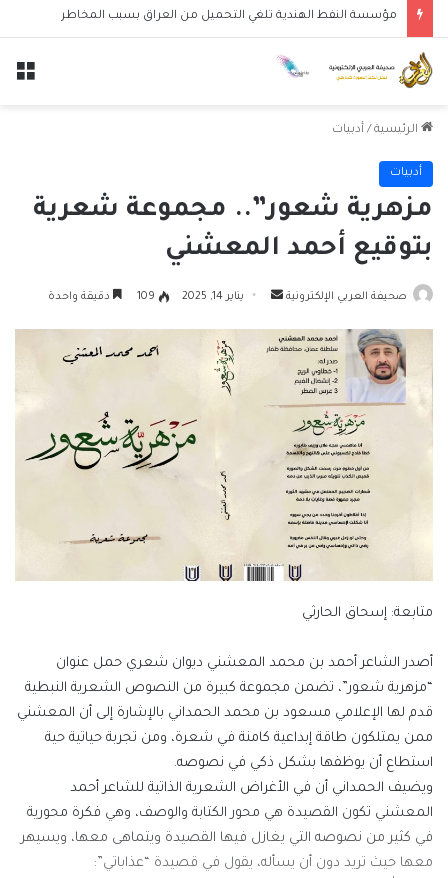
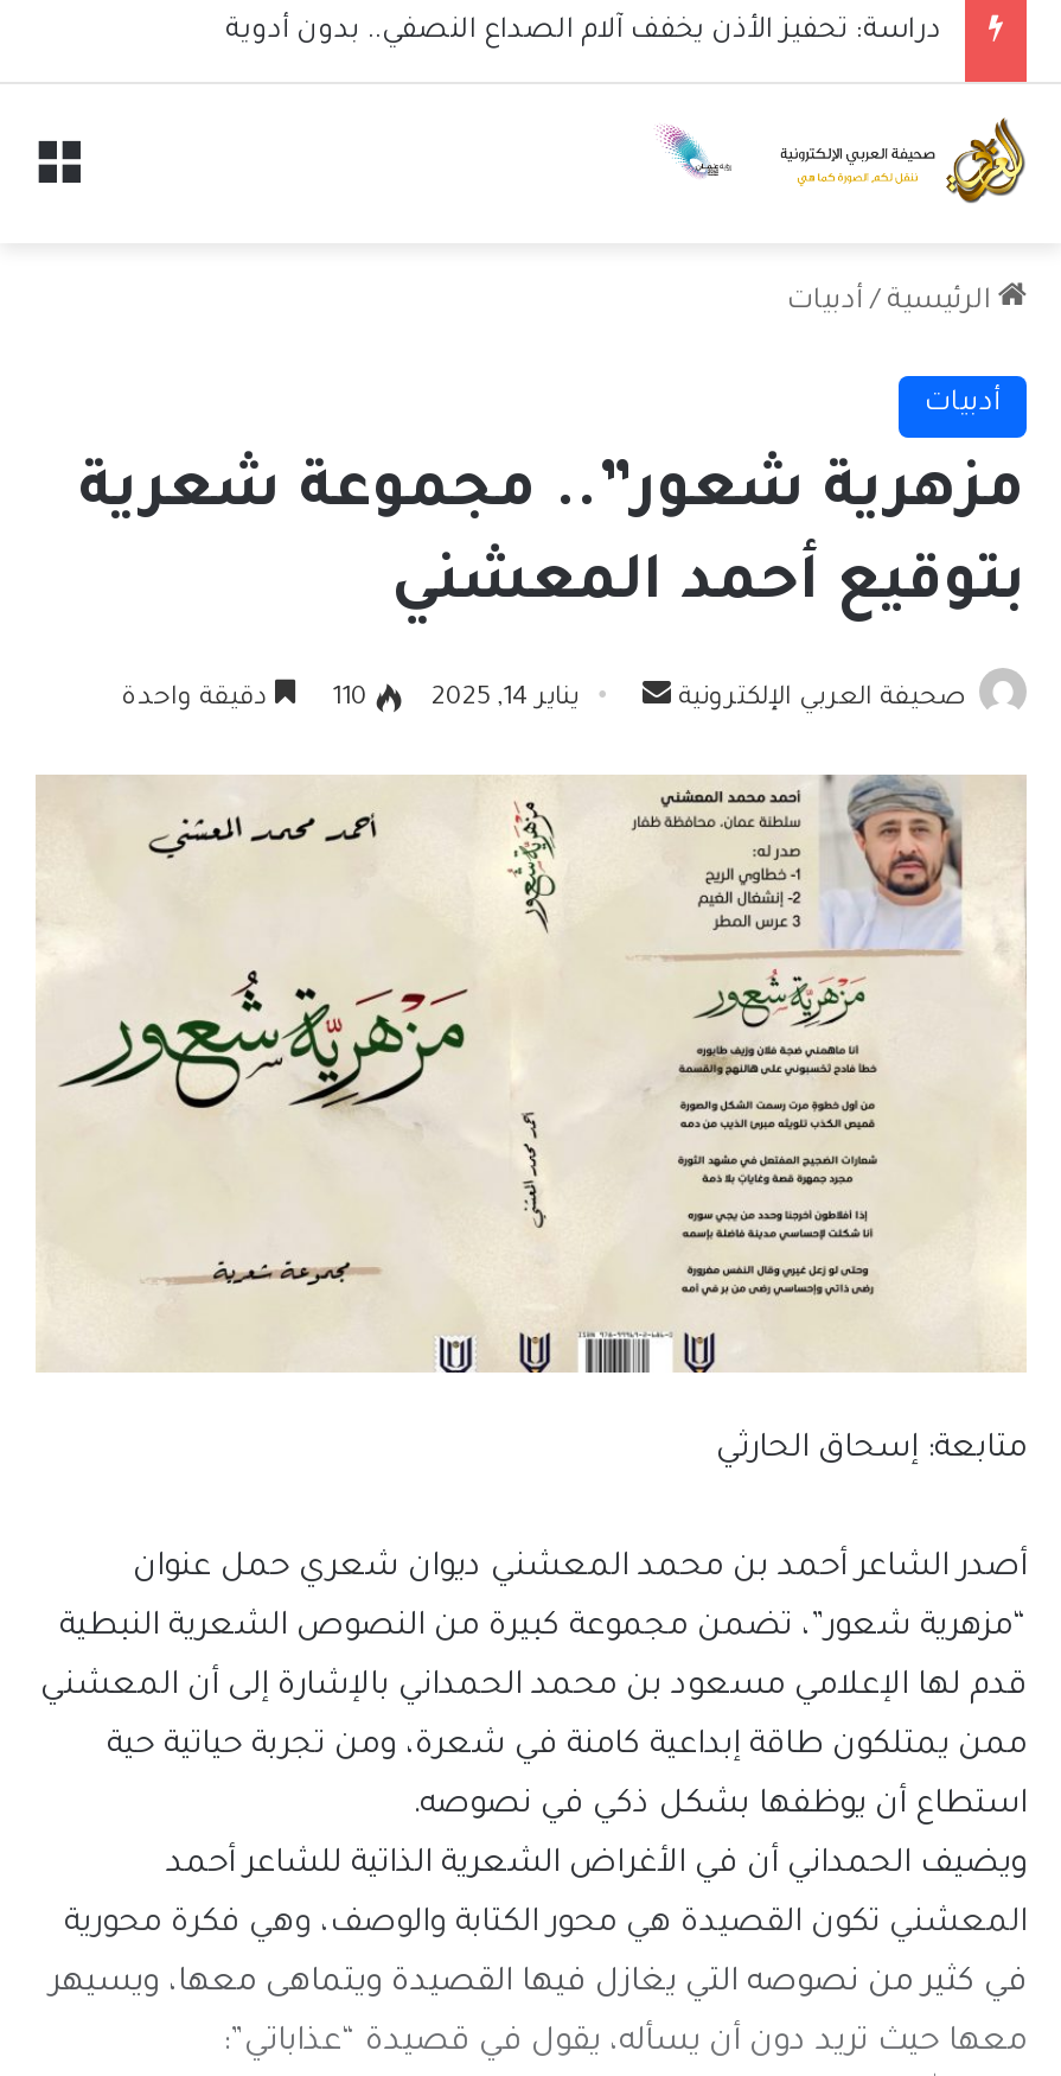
[61,10,397,23] مؤسسة النفط الهندية تلغي التحميل من العراق بسبب المخاطر -> [225,18,941,49] دراسة: تحفيز الأذن يخفف آلام الصداع النصفي.. بدون أدوية
[48,291,155,303] 109 دقيقة واحدة -> [121,684,367,712] 110 دقيقة واحدة

